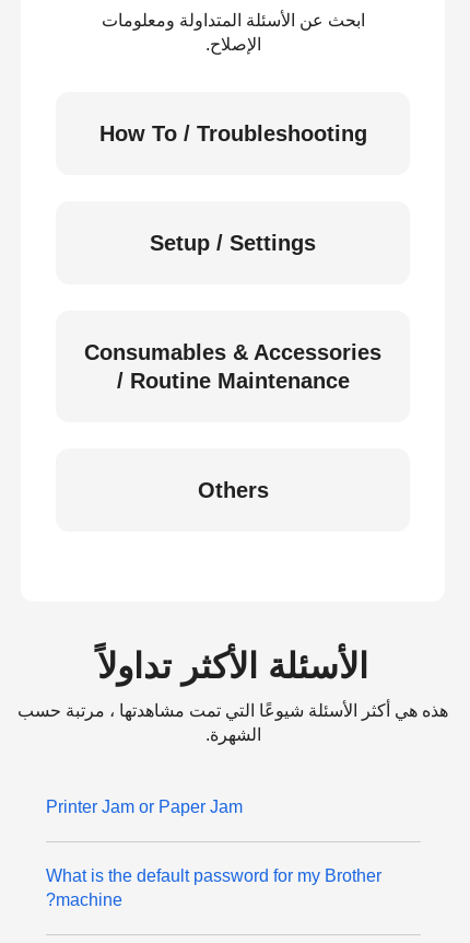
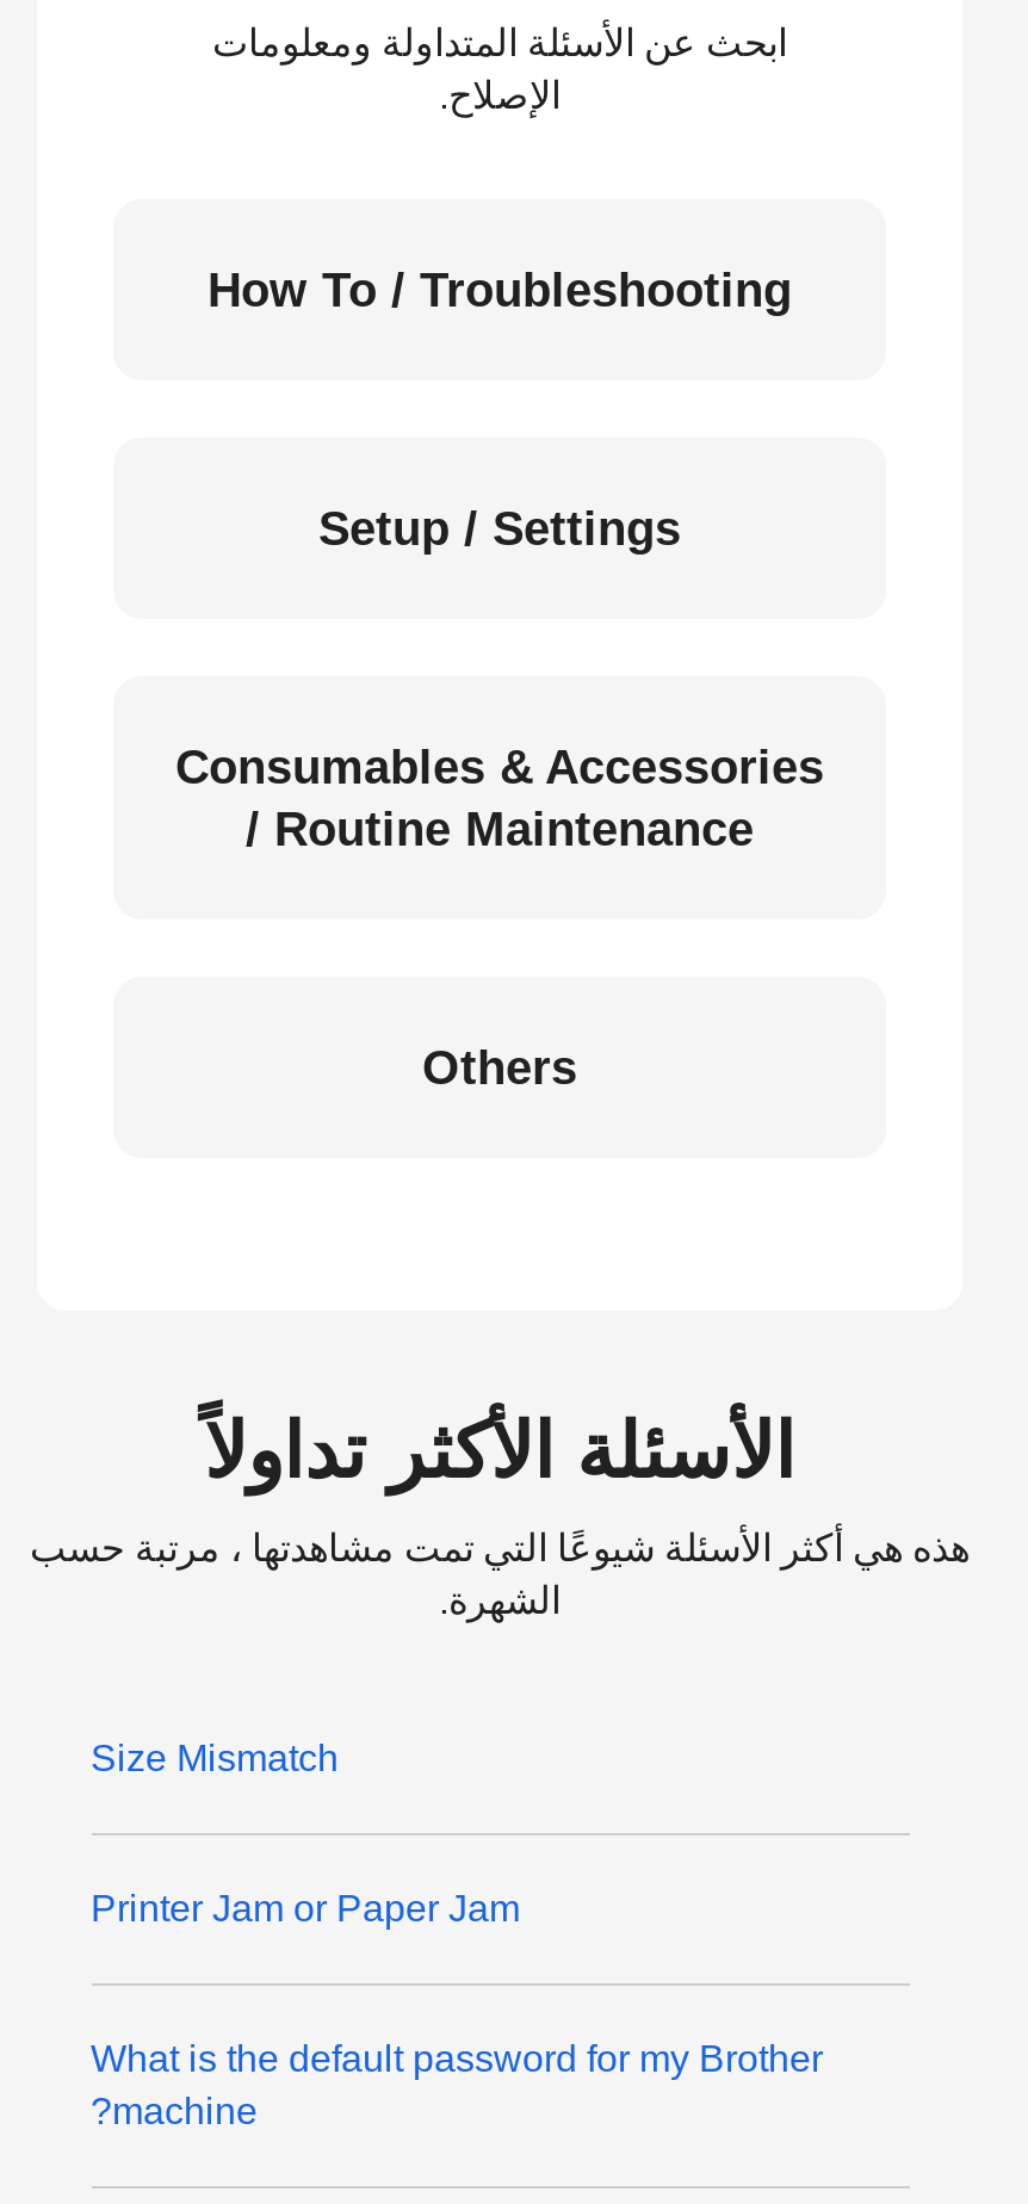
none -> [114,1738,363,1778] Size Mismatch

